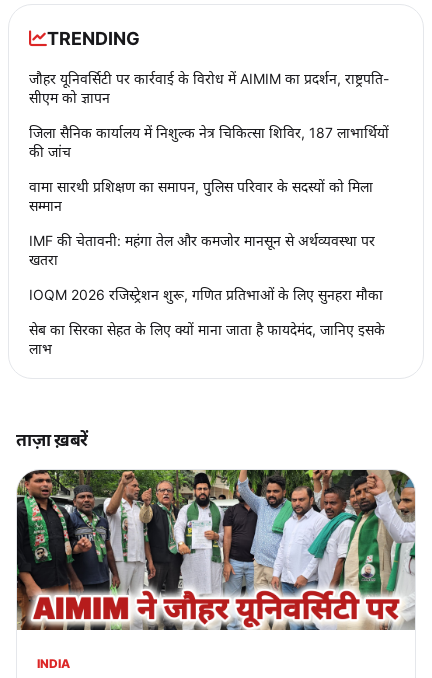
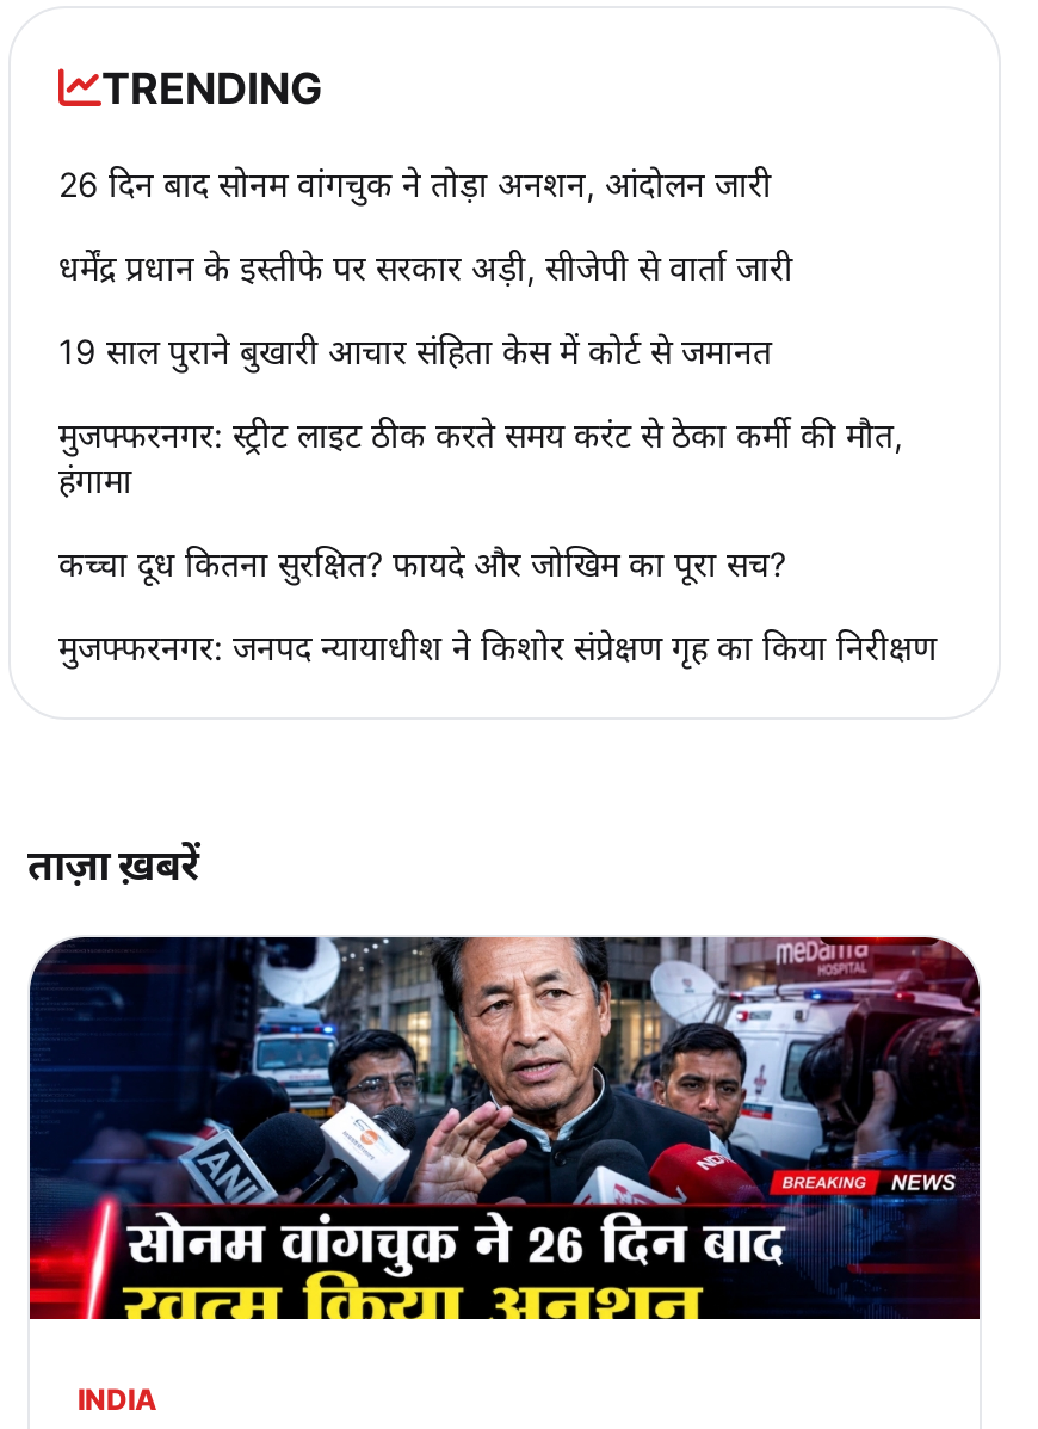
[29,70,389,106] जौहर यूनिवर्सिटी पर कार्रवाई के विरोध में AIMIM का प्रदर्शन, राष्ट्रपति- | सीएम को ज्ञापन -> [58,163,772,204] 26 दिन बाद सोनम वांगचुक ने तोड़ा अनशन, आंदोलन जारी
[29,124,389,160] जिला सैनिक कार्यालय में निशुल्क नेत्र चिकित्सा शिविर, 187 लाभार्थियों | की जांच -> [58,247,793,287] धर्मेंद्र प्रधान के इस्तीफे पर सरकार अड़ी, सीजेपी से वार्ता जारी
[29,178,373,214] वामा सारथी प्रशिक्षण का समापन, पुलिस परिवार के सदस्यों को मिला | सम्मान -> [58,330,772,371] 19 साल पुराने बुखारी आचार संहिता केस में कोर्ट से जमानत
[29,232,375,268] IMF की चेतावनी: महंगा तेल और कमजोर मानसून से अर्थव्यवस्था पर | खतरा -> [58,414,903,500] मुजफ्फरनगर: स्ट्रीट लाइट ठीक करते समय करंट से ठेका कर्मी की मौत, | हंगामा
[29,286,383,303] IOQM 2026 रजिस्ट्रेशन शुरू, गणित प्रतिभाओं के लिए सुनहरा मौका -> [58,543,786,584] कच्चा दूध कितना सुरक्षित? फायदे और जोखिम का पूरा सच?
[29,321,385,357] सेब का सिरका सेहत के लिए क्यों माना जाता है फायदेमंद, जानिए इसके | लाभ -> [58,627,937,667] मुजफ्फरनगर: जनपद न्यायाधीश ने किशोर संप्रेक्षण गृह का किया निरीक्षण
[16,469,416,631] [image] -> [27,935,982,1322] [image]

